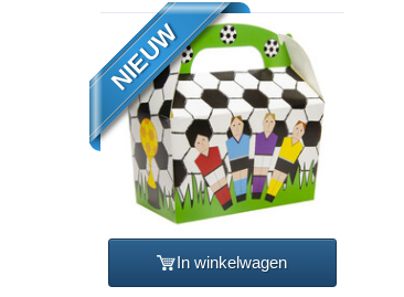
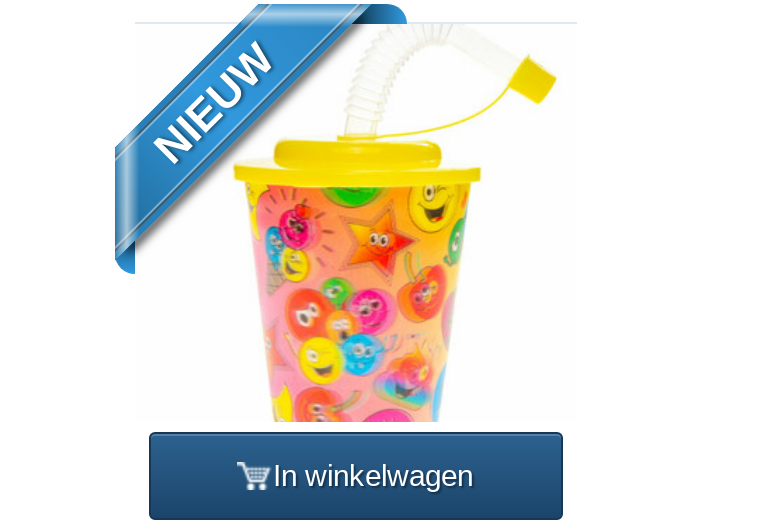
[128,22,333,233] [image] -> [185,42,559,424] [image]

